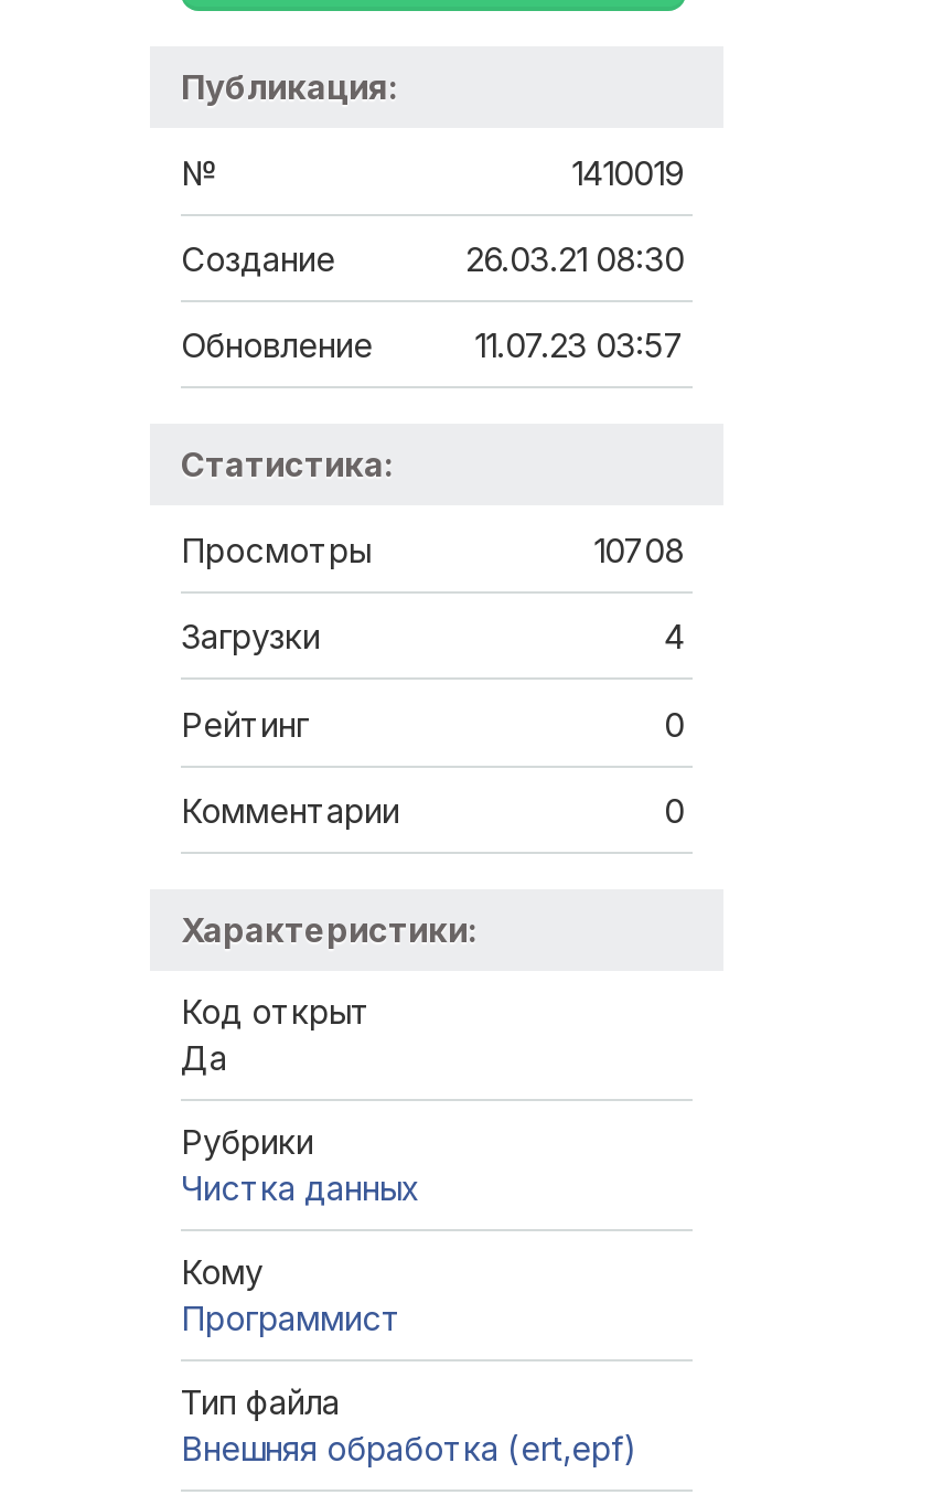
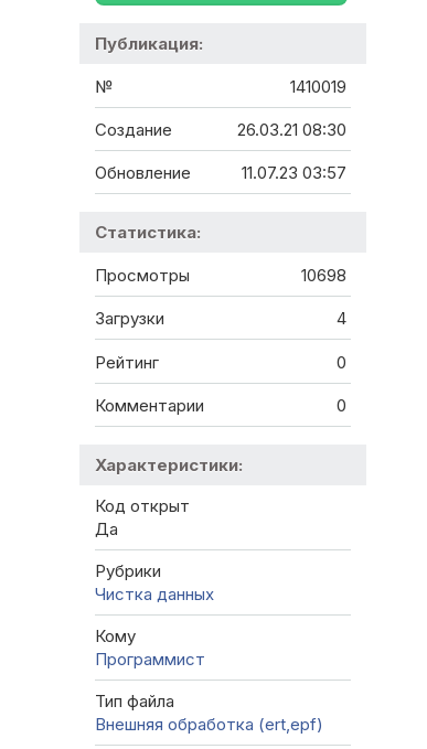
[593,529,684,571] 10708 -> [301,265,346,286] 10698

